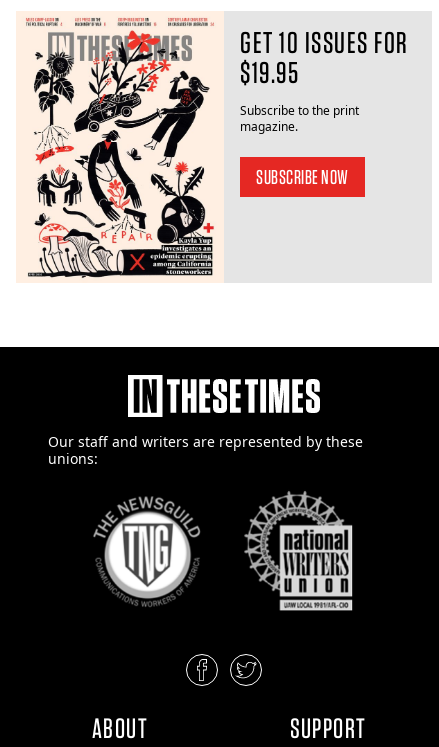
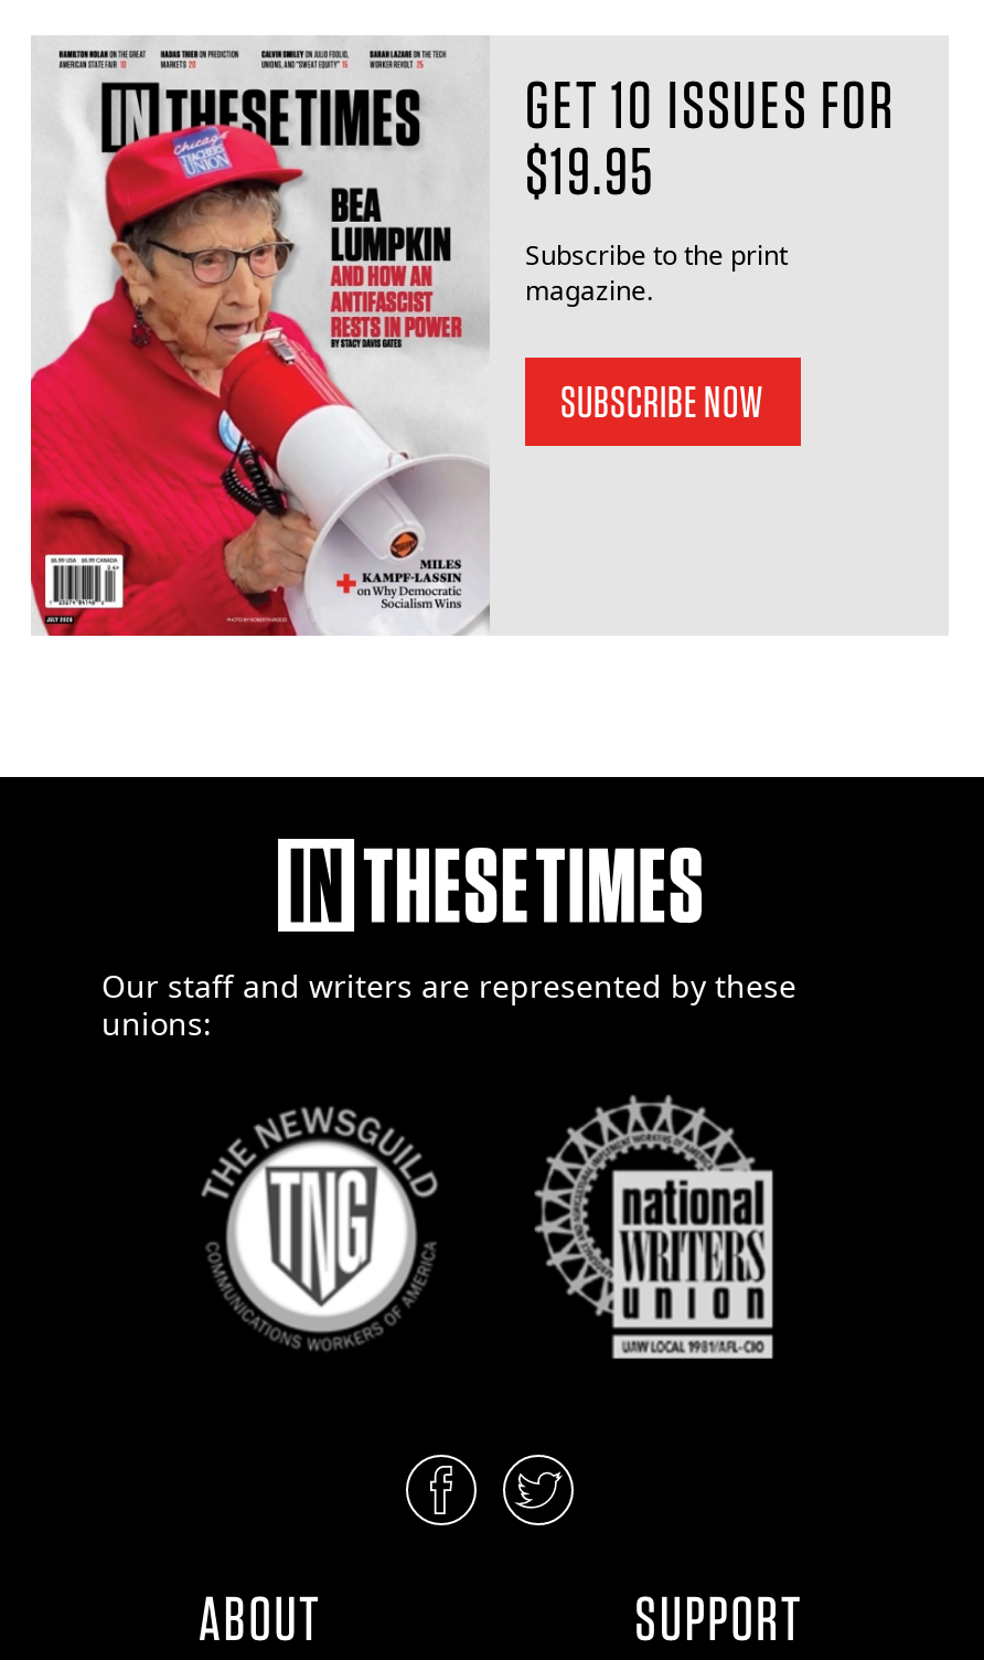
[16,12,224,283] [image] -> [29,35,490,638] [image]

